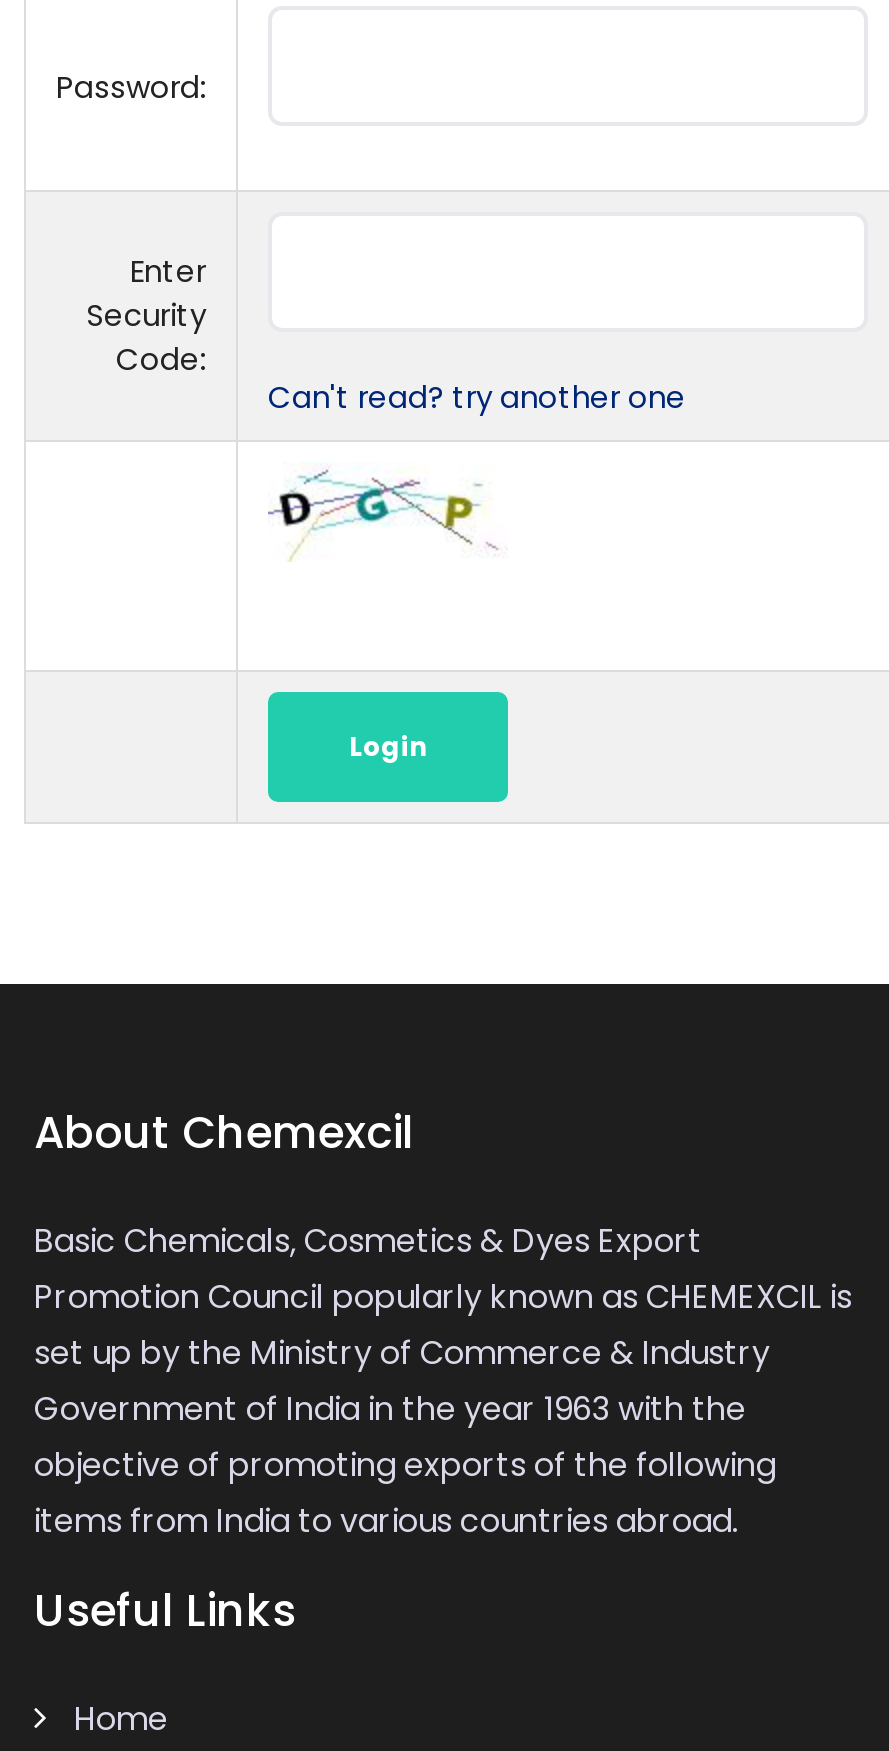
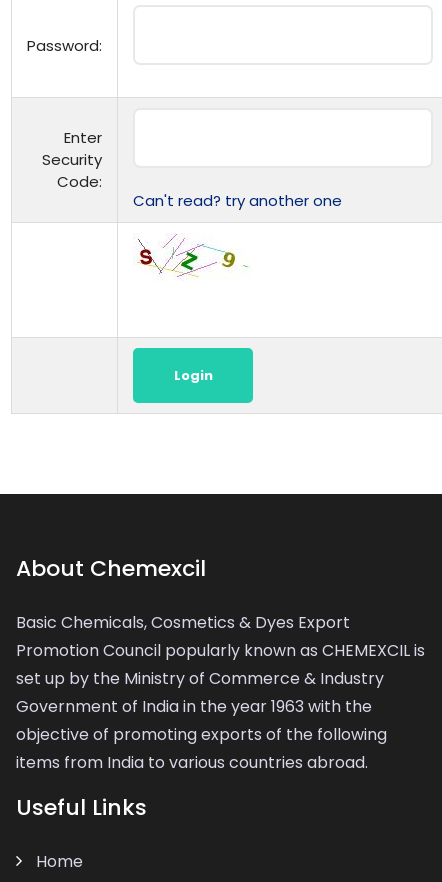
[268,470,496,562] [image] -> [137,235,235,278] [image]

